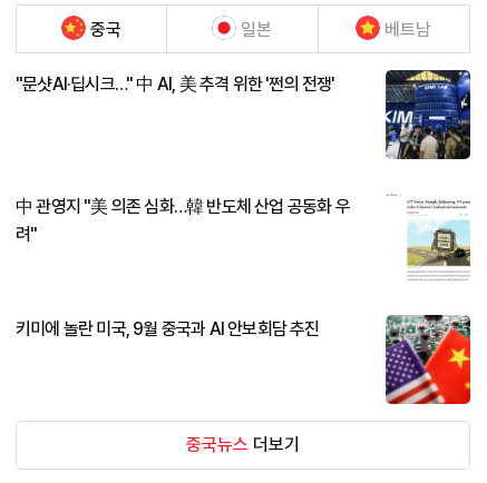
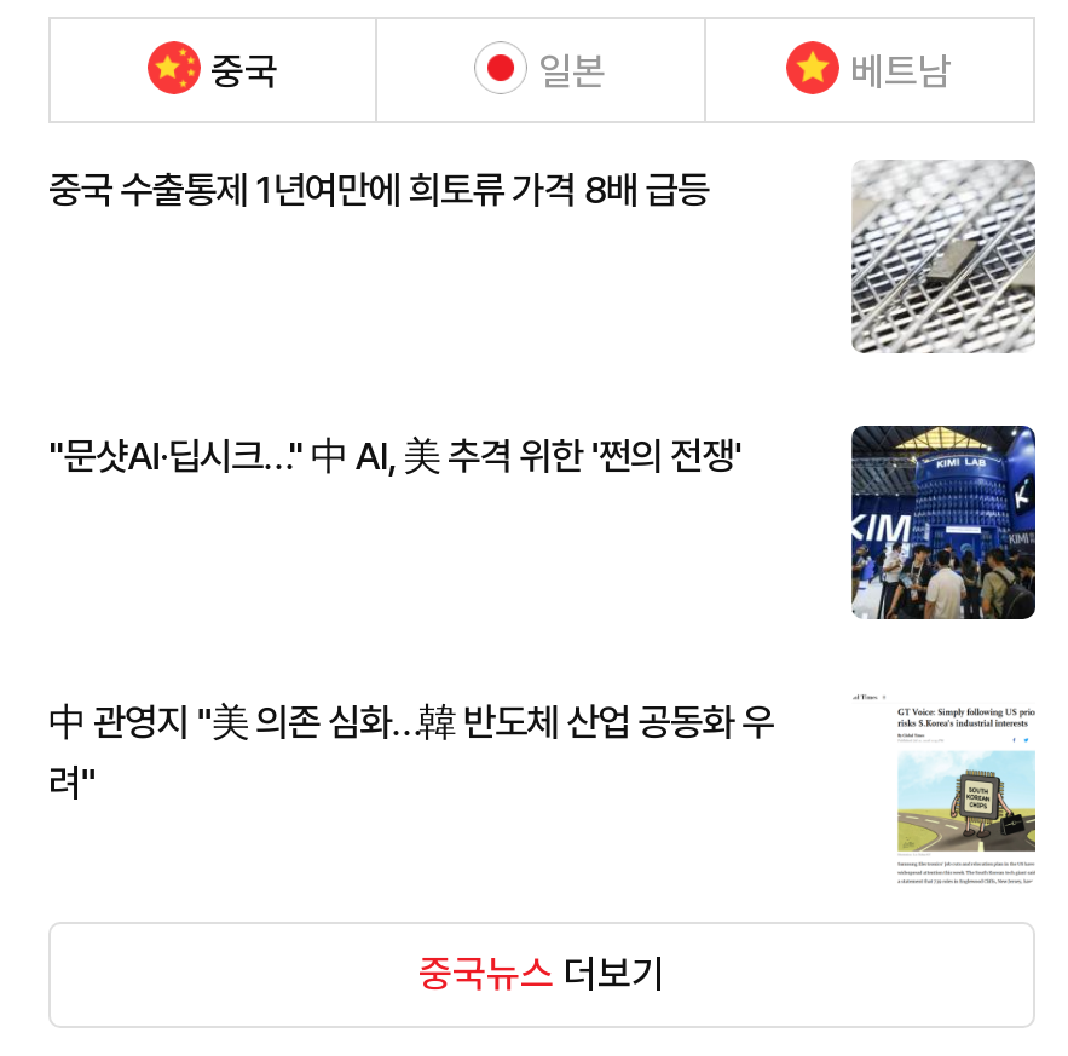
none -> [48,167,709,213] 중국 수출통제 1년여만에 희토류 가격 8배 급등
none -> [851,160,1038,353] [image]
moved [383,69,473,161] -> [847,423,1040,624]: [image]
moved [16,196,350,245] -> [48,699,774,805]: 中 관영지 "美 의존 심화…韓 반도체 산업 공동화 우 | 려"
[16,318,319,339] 키미에 놀란 미국, 9월 중국과 AI 안보회담 추진 -> none
[384,314,471,405] [image] -> none

